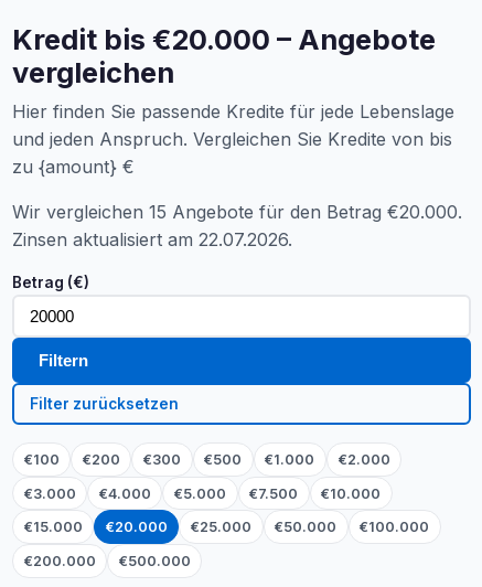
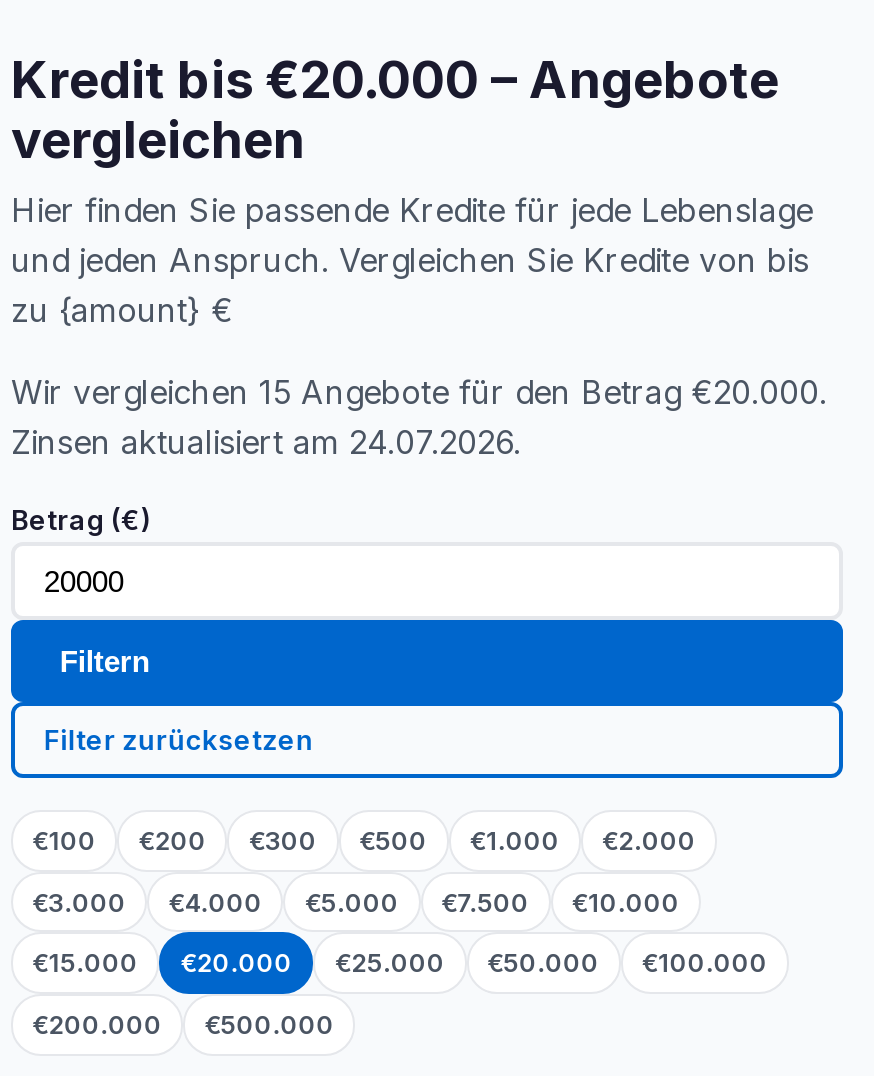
[12,228,292,250] Zinsen aktualisiert am 22.07.2026. -> [11,422,521,462] Zinsen aktualisiert am 24.07.2026.

